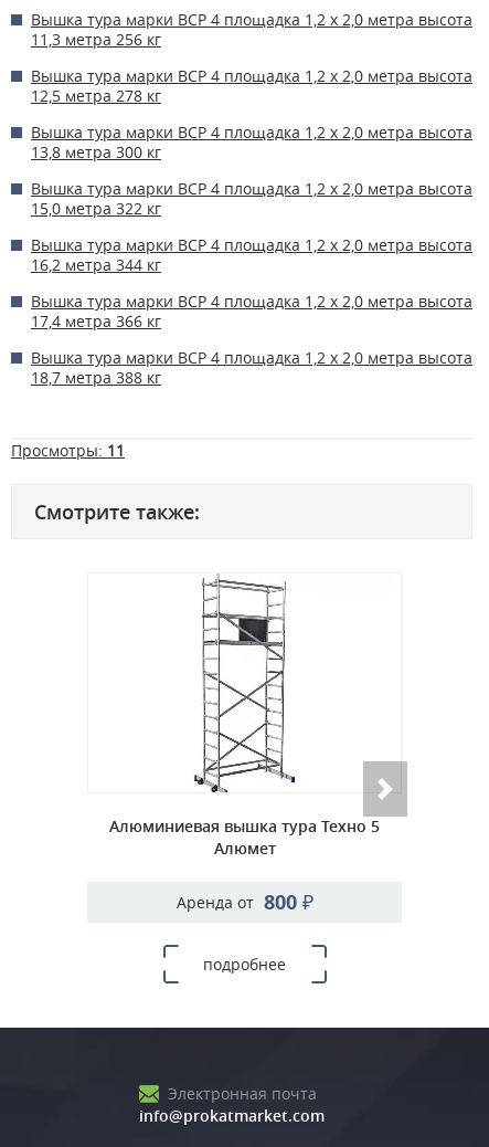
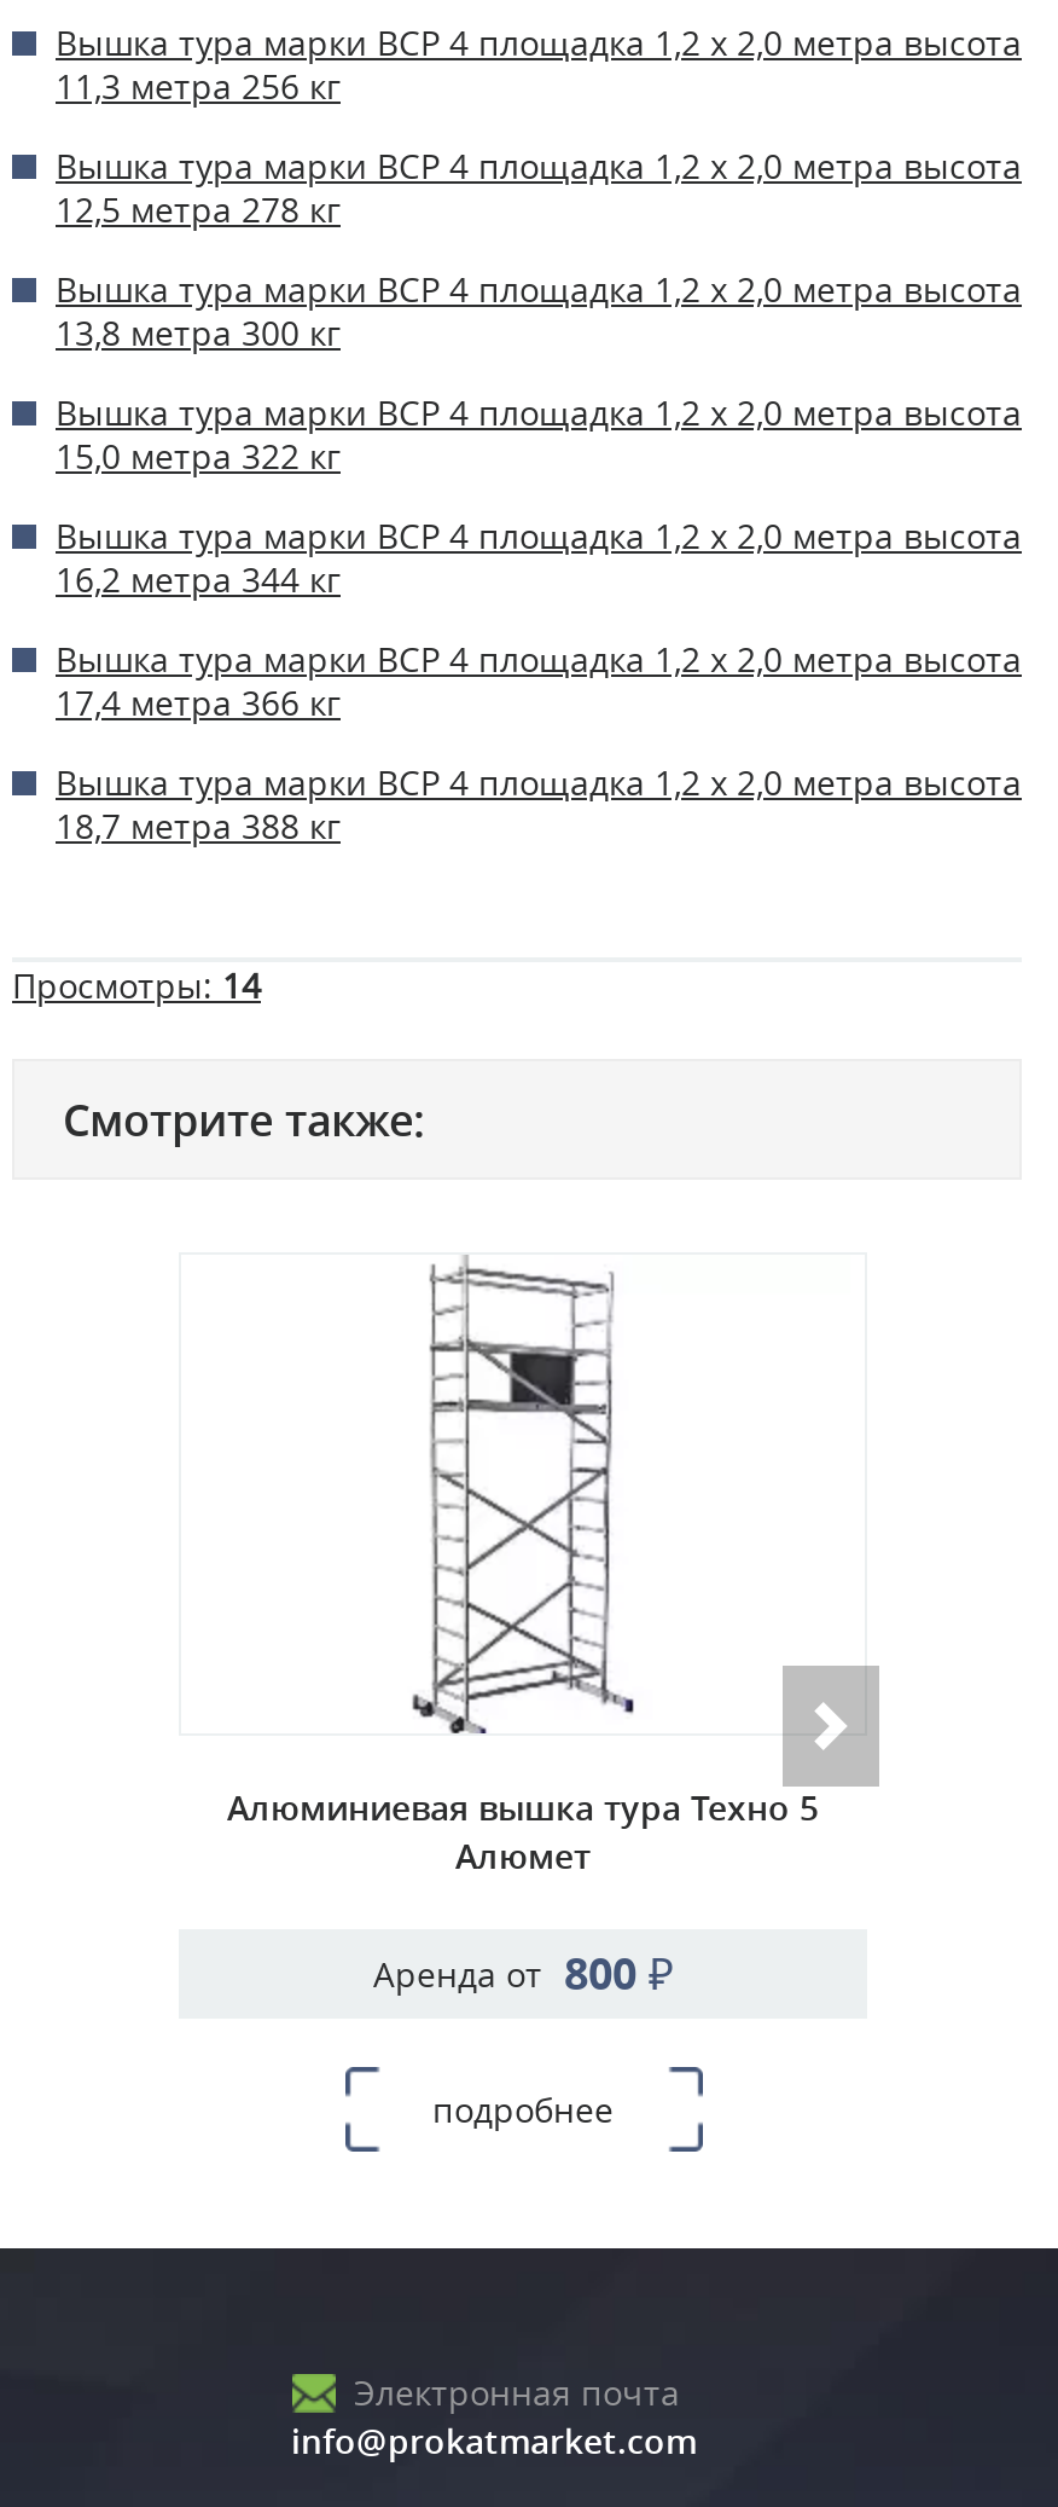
[11,439,125,460] Просмотры: 11 -> [12,961,261,1007] Просмотры: 14

